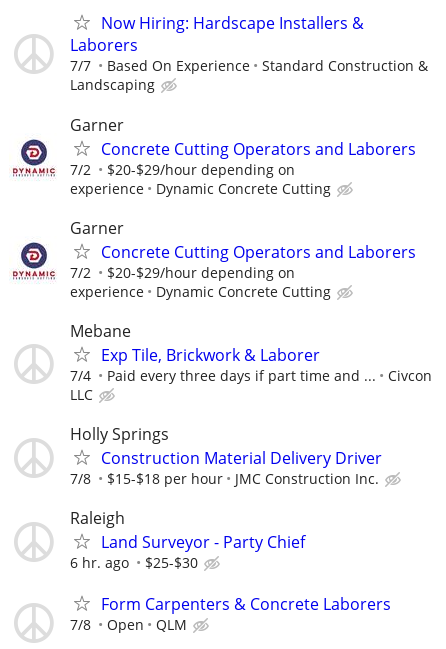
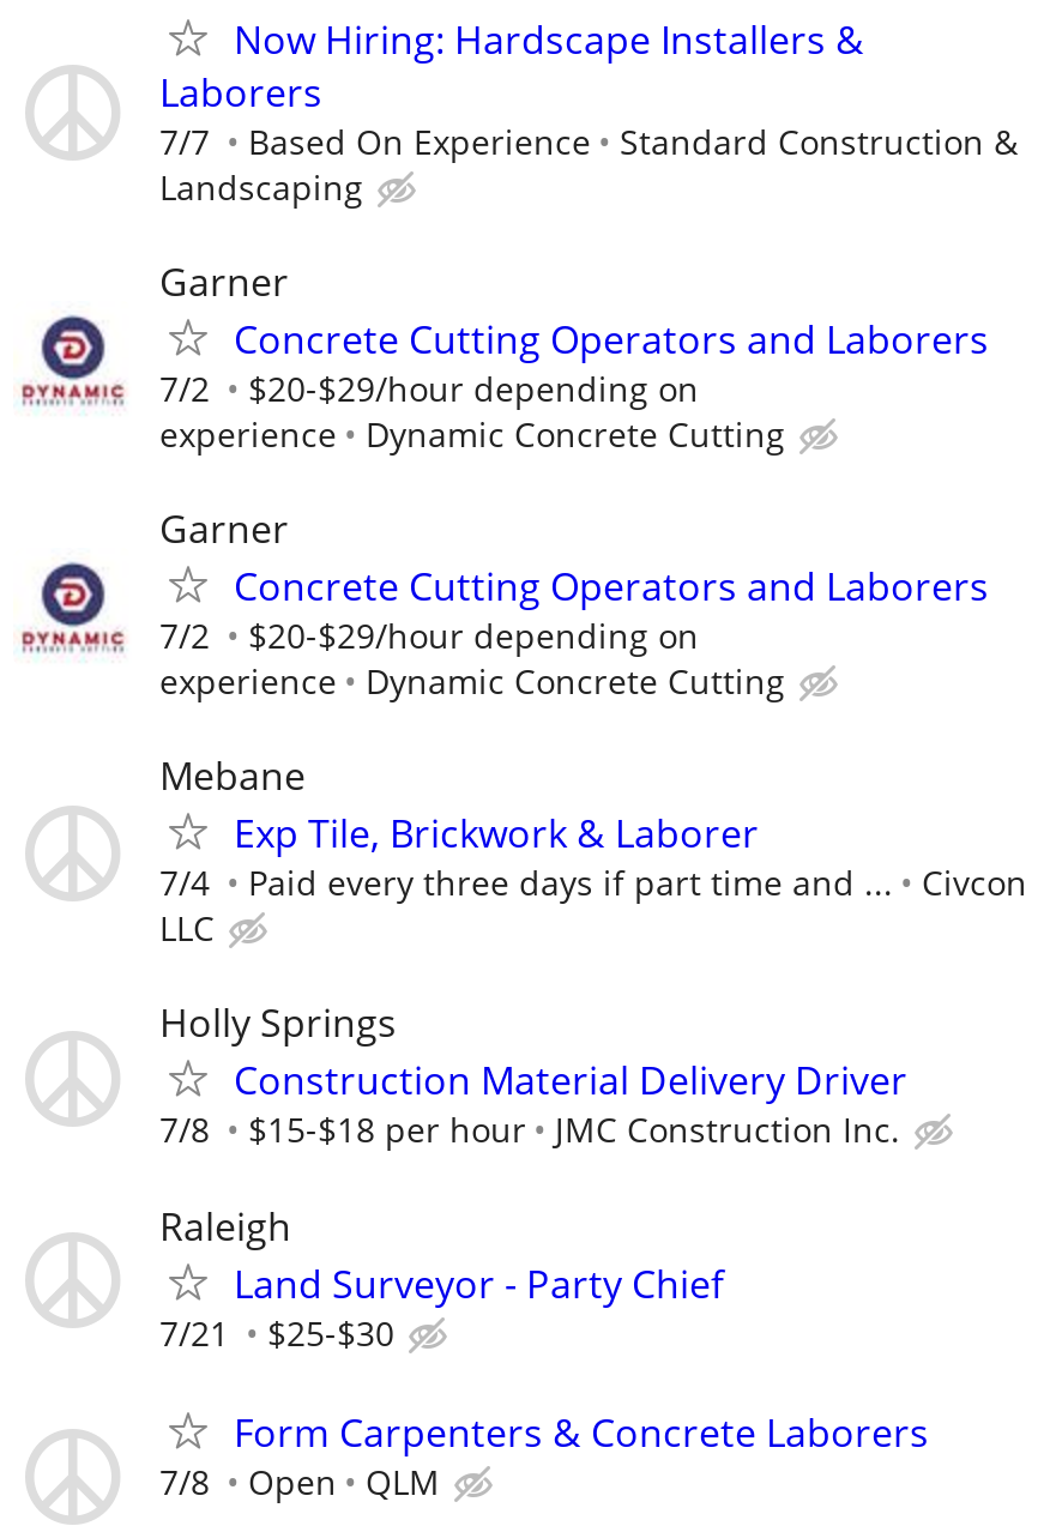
[70,553,198,572] 6 hr. ago $25-$30 -> [159,1308,394,1354] 7/21 $25-$30

